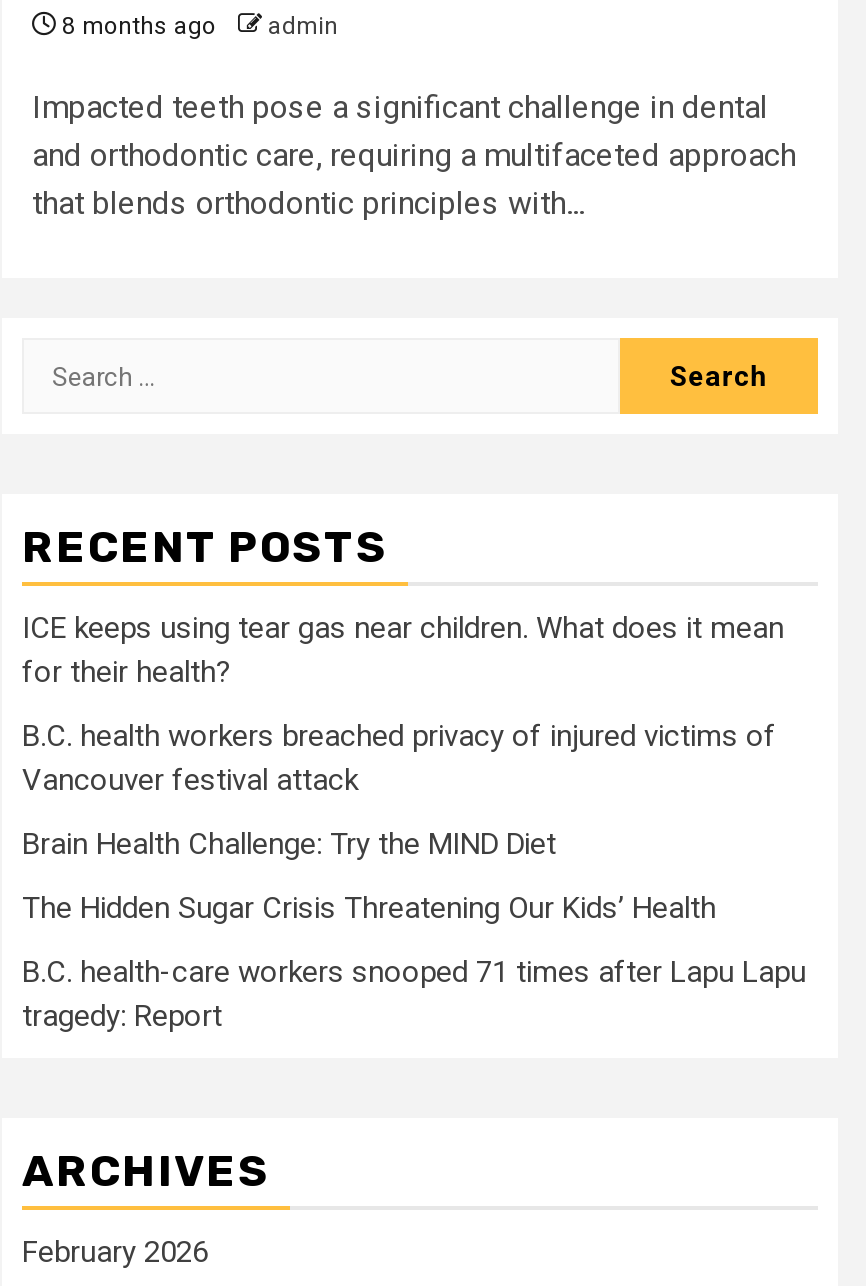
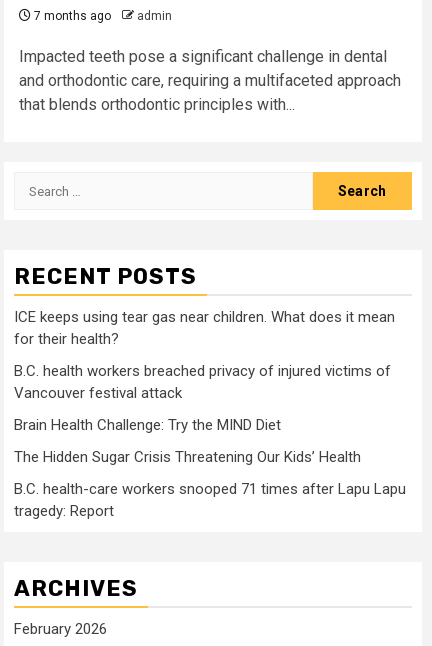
[56,12,338,40] 8 months ago admin -> [31,9,172,23] 7 months ago admin

